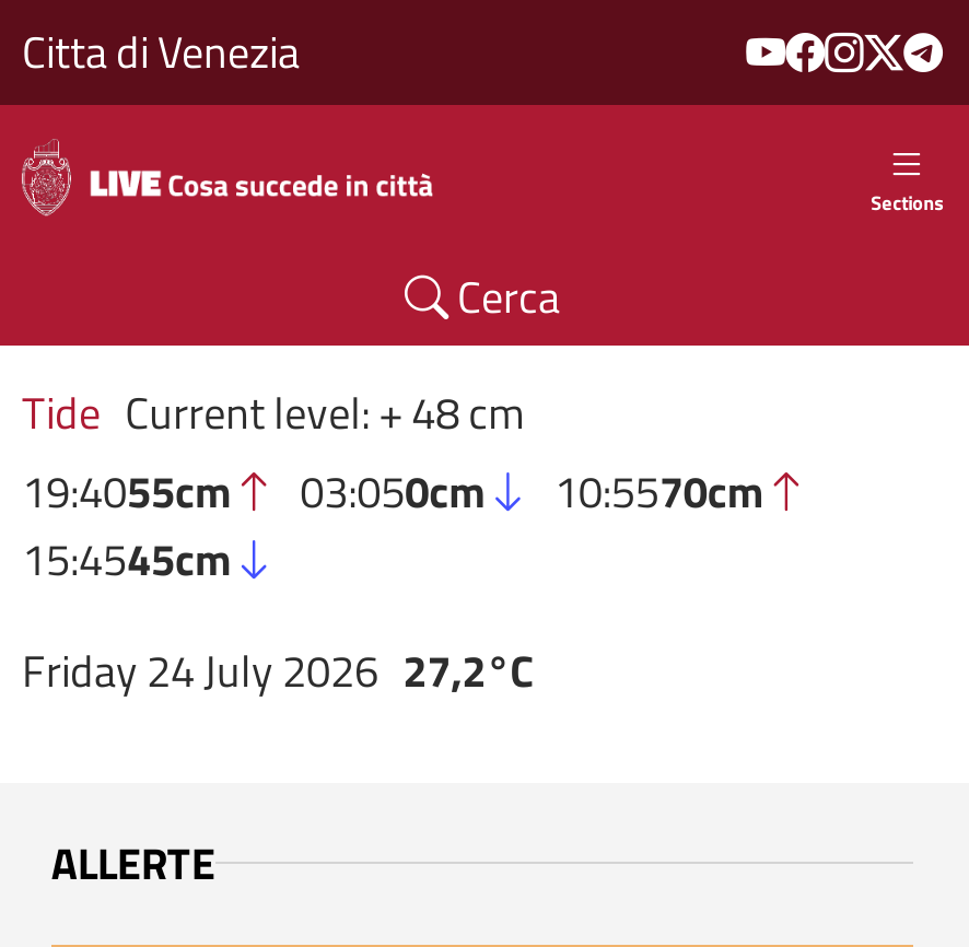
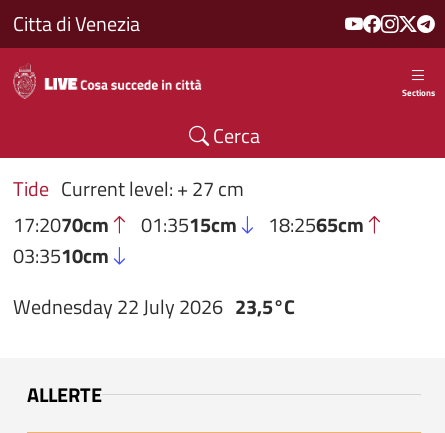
[22,378,764,593] Tide Current level: + 48 cm | 19:4055cm | 03:050cm | 10:5570cm | 15:4545cm -> [13,173,364,271] Tide Current level: + 27 cm | 17:2070cm | 01:3515cm | 18:2565cm | 03:3510cm
[22,637,534,705] Friday 24 July 2026 27,2°C -> [13,291,295,322] Wednesday 22 July 2026 23,5°C

